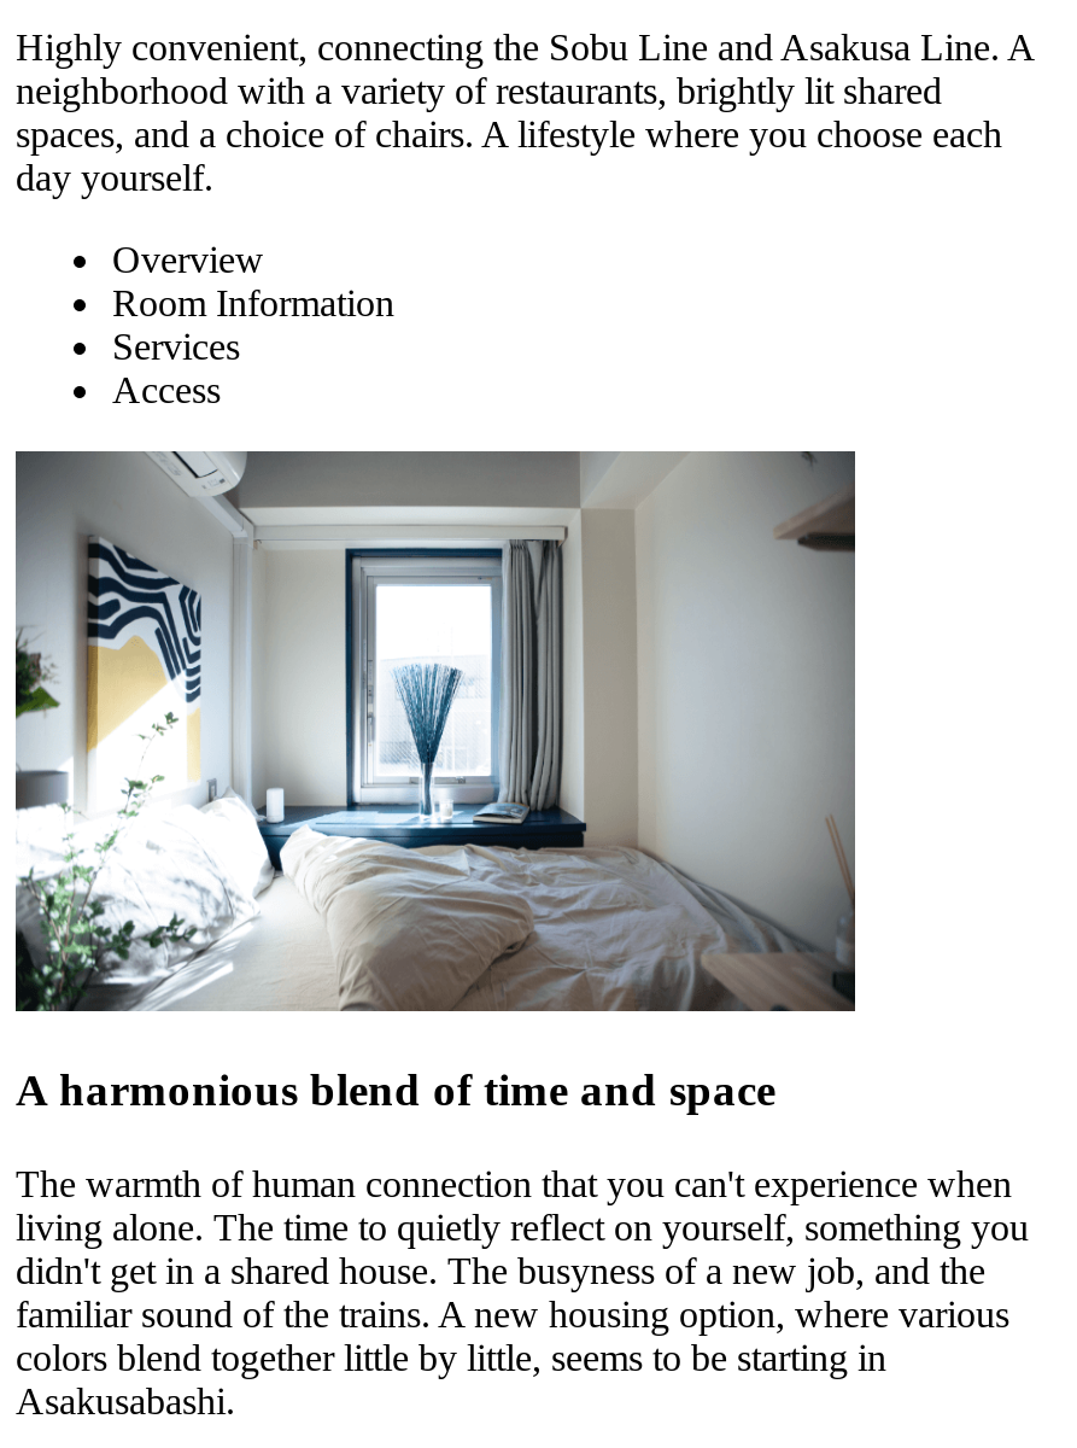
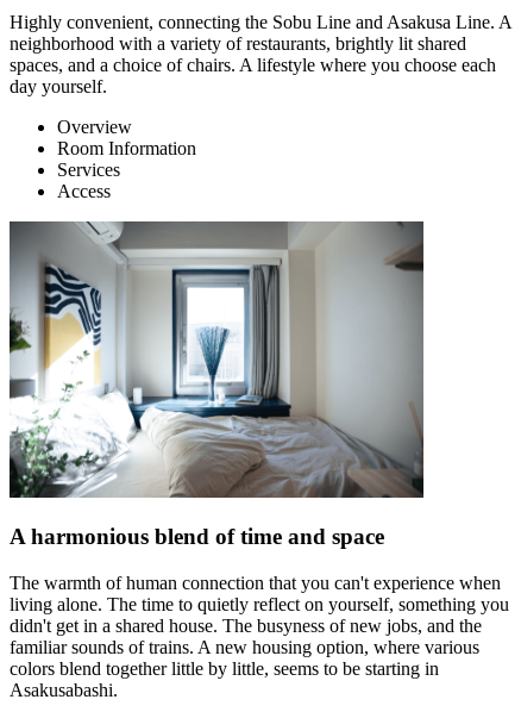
[16,1250,1009,1335] didn't get in a shared house. The busyness of a new job, and the | familiar sound of the trains. A new housing option, where various -> [10,616,482,657] didn't get in a shared house. The busyness of new jobs, and the | familiar sounds of trains. A new housing option, where various

